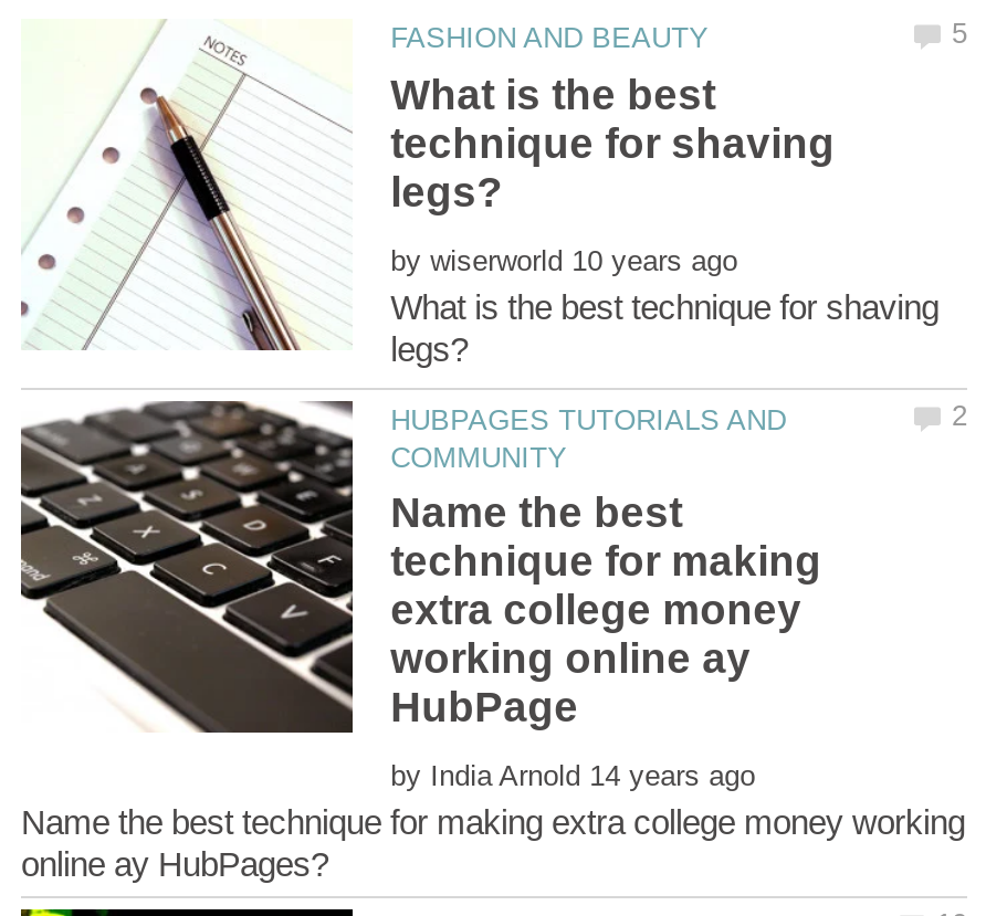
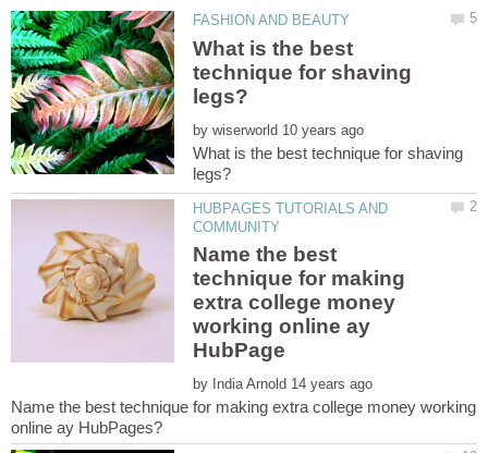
[19,19,353,352] [image] -> [10,10,175,175] [image]
[19,401,355,735] [image] -> [11,199,174,363] [image]

